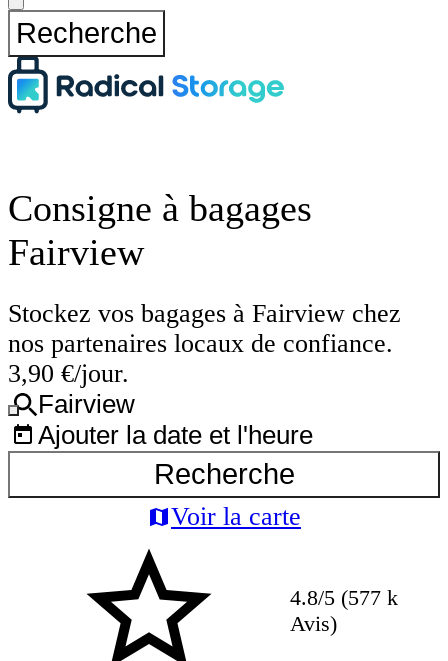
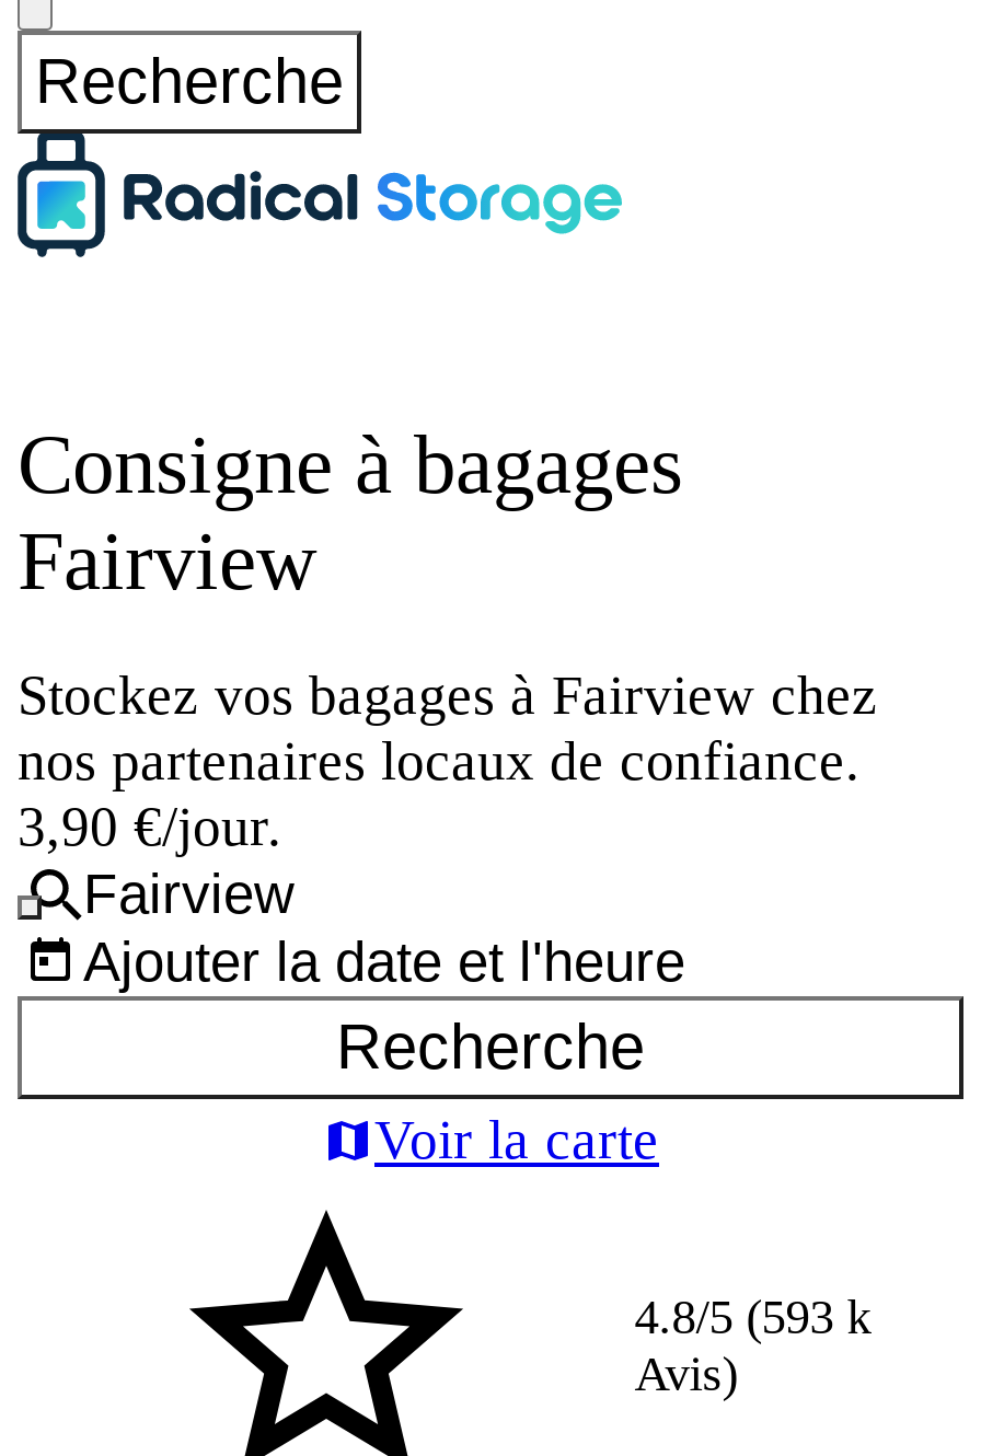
[290,585,398,610] 4.8/5 (577 k -> [634,1290,871,1345] 4.8/5 (593 k

